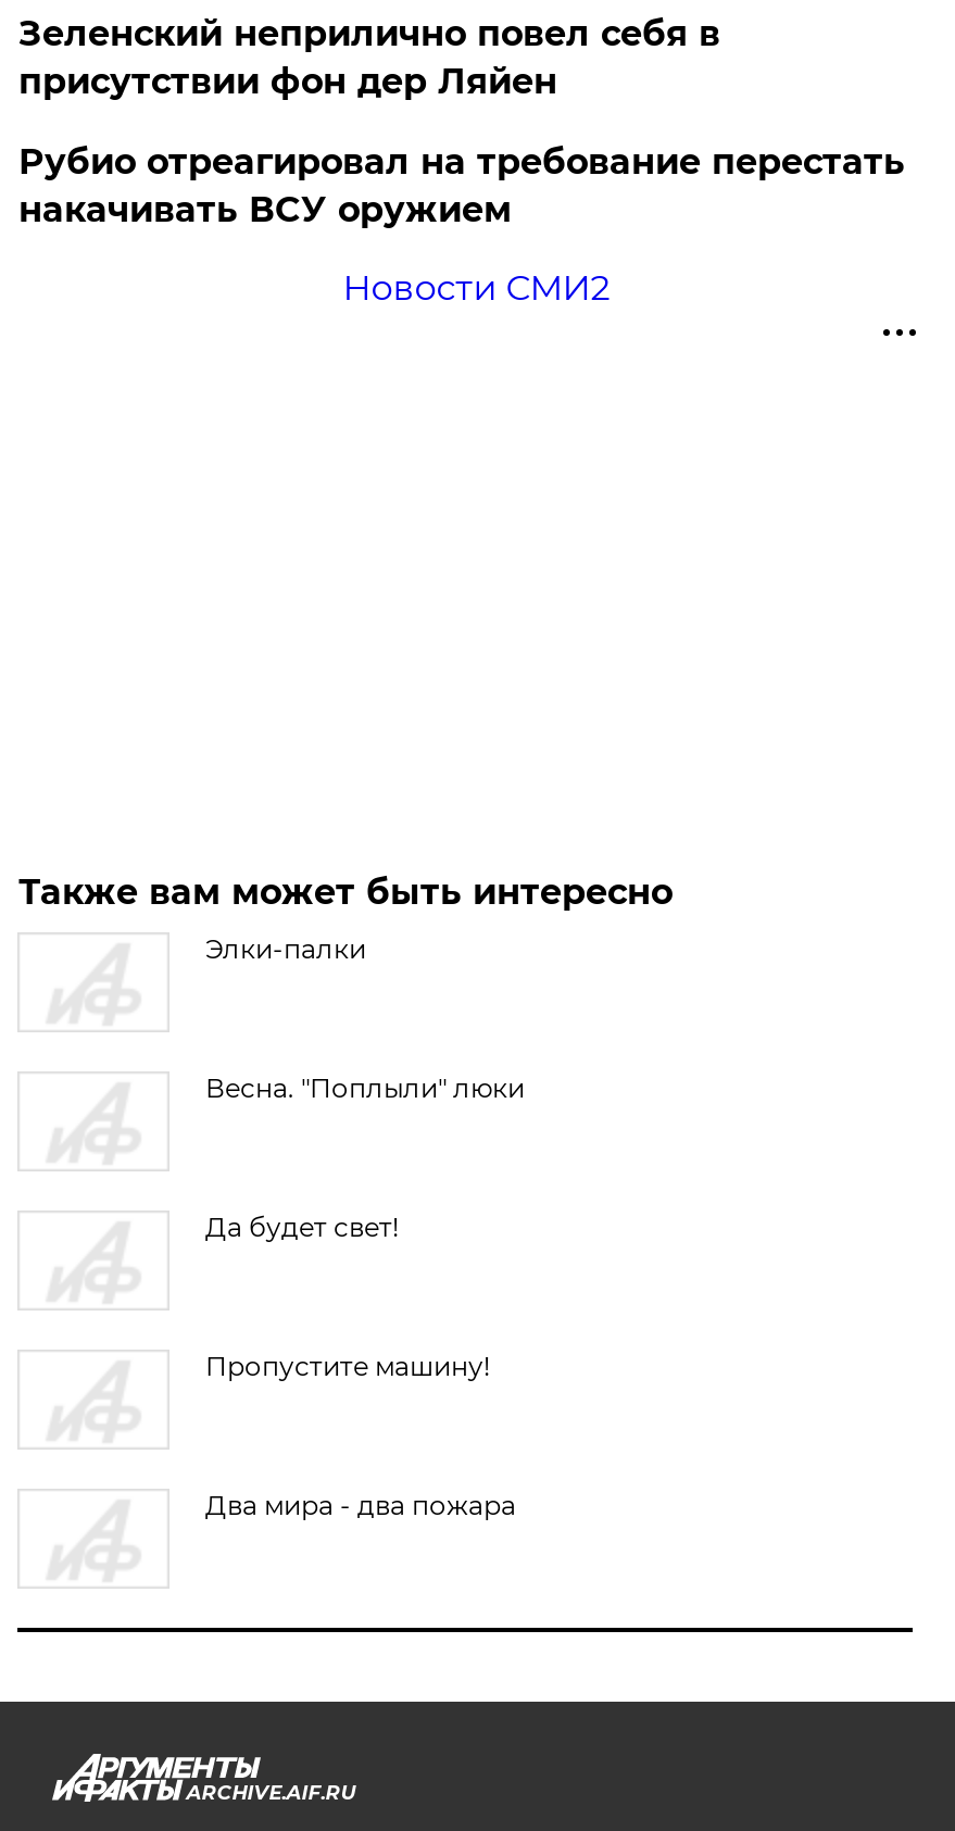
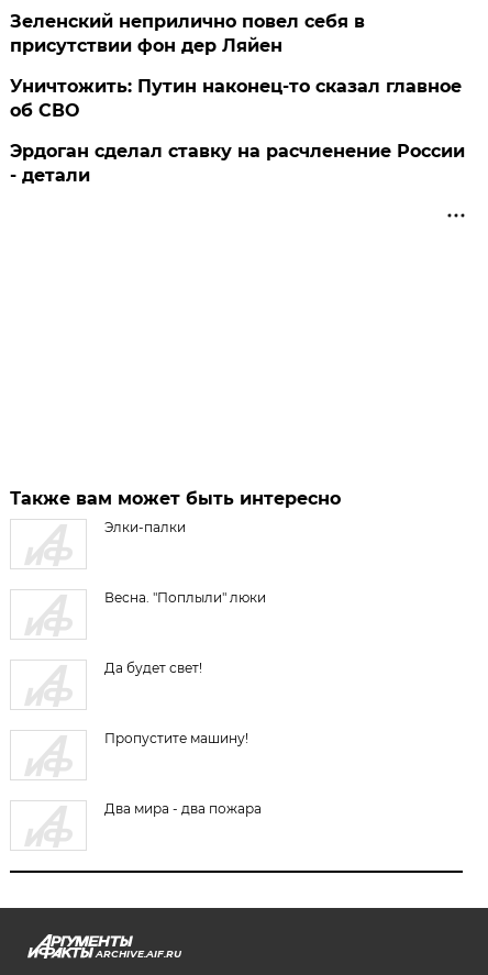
[18,141,905,230] Рубио отреагировал на требование перестать | накачивать ВСУ оружием -> [10,76,462,121] Уничтожить: Путин наконец-то сказал главное | об СВО
[343,267,610,309] Новости СМИ2 -> [10,141,465,186] Эрдоган сделал ставку на расчленение России | - детали

